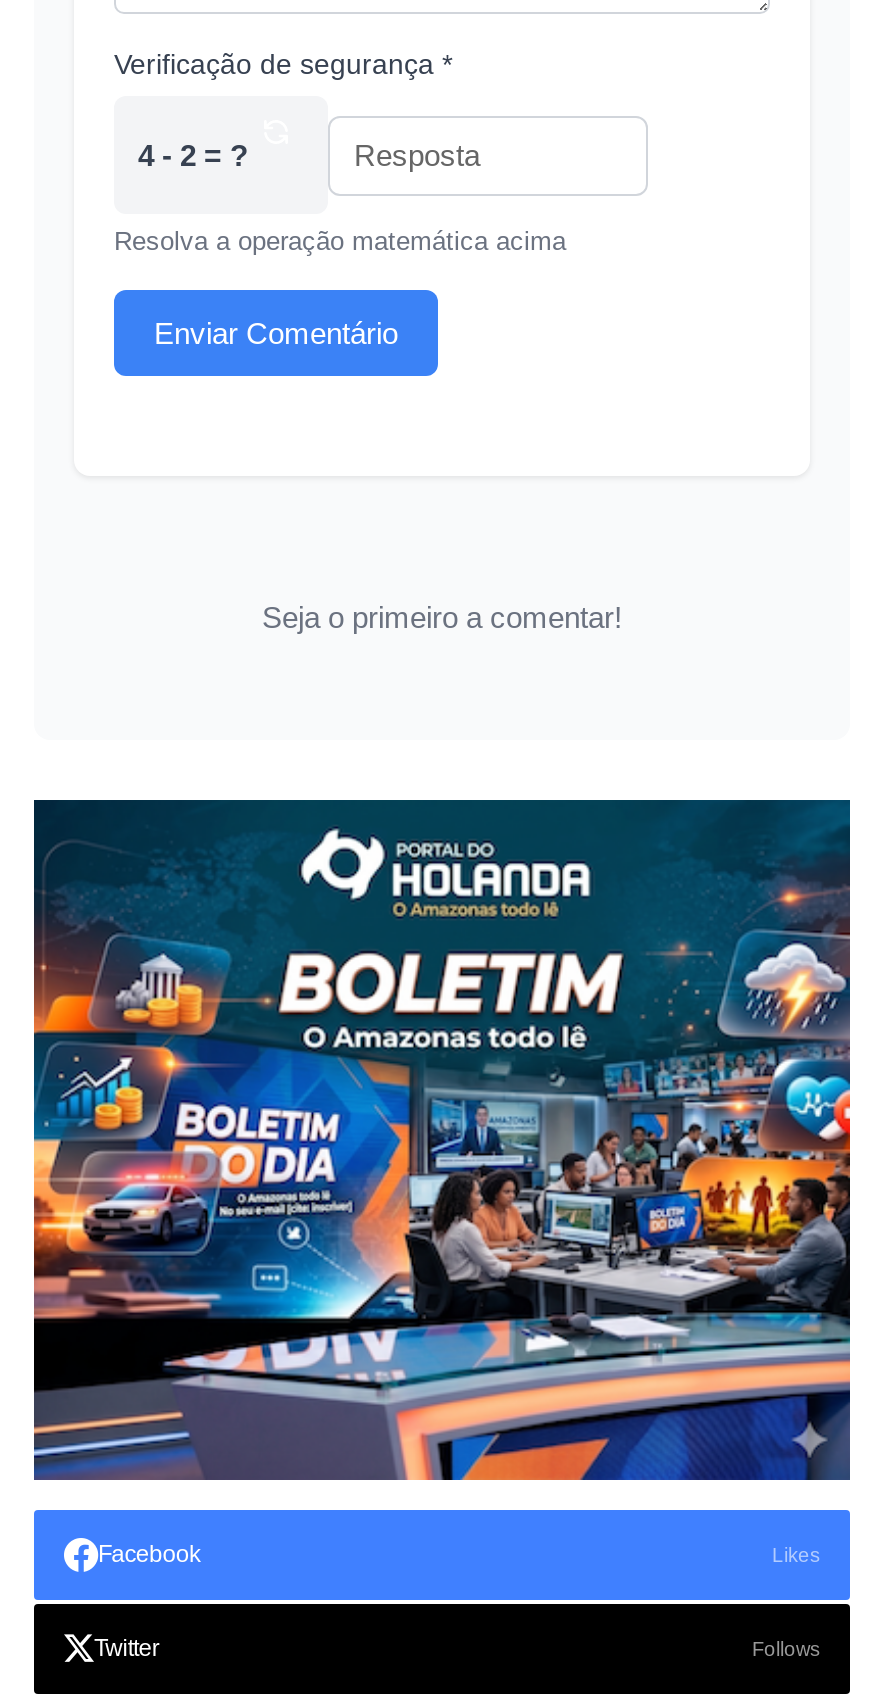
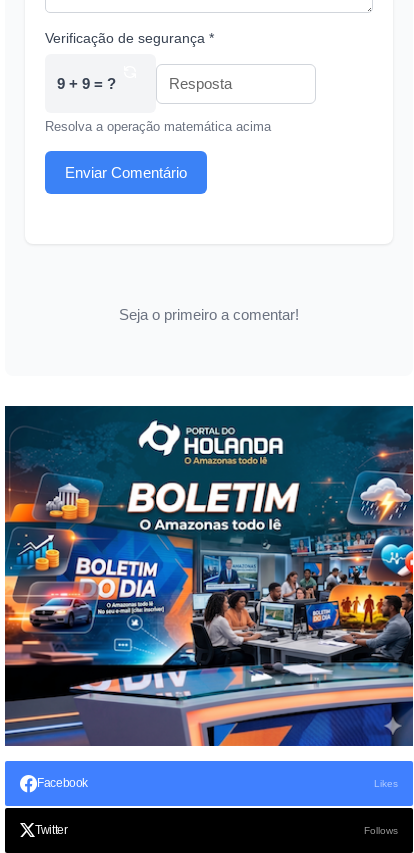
[138,138,248,172] 4 - 2 = ? -> [57,75,116,92] 9 + 9 = ?

